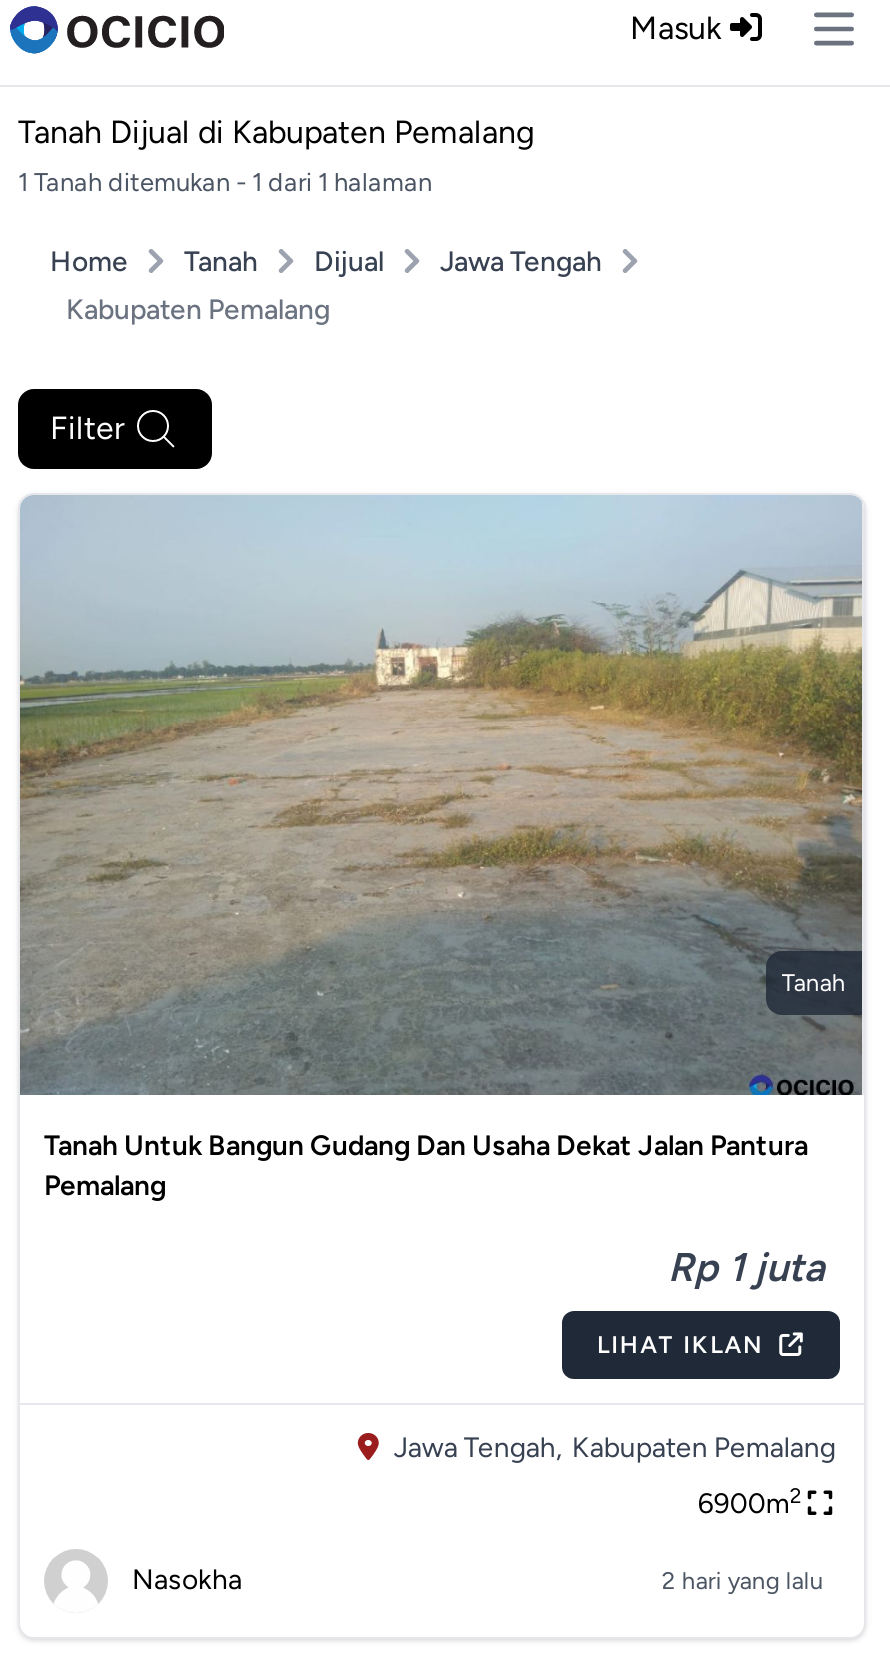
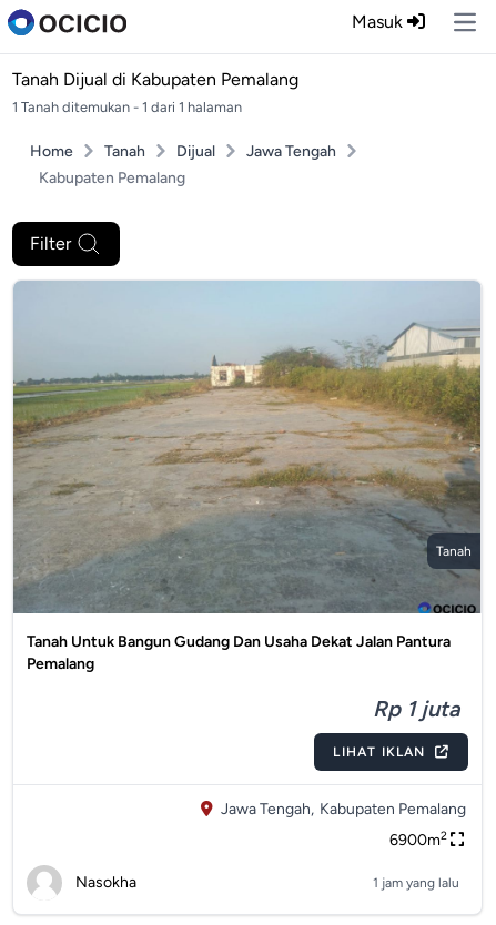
[662,1567,824,1595] 2 hari yang lalu -> [373,875,459,891] 1 jam yang lalu

